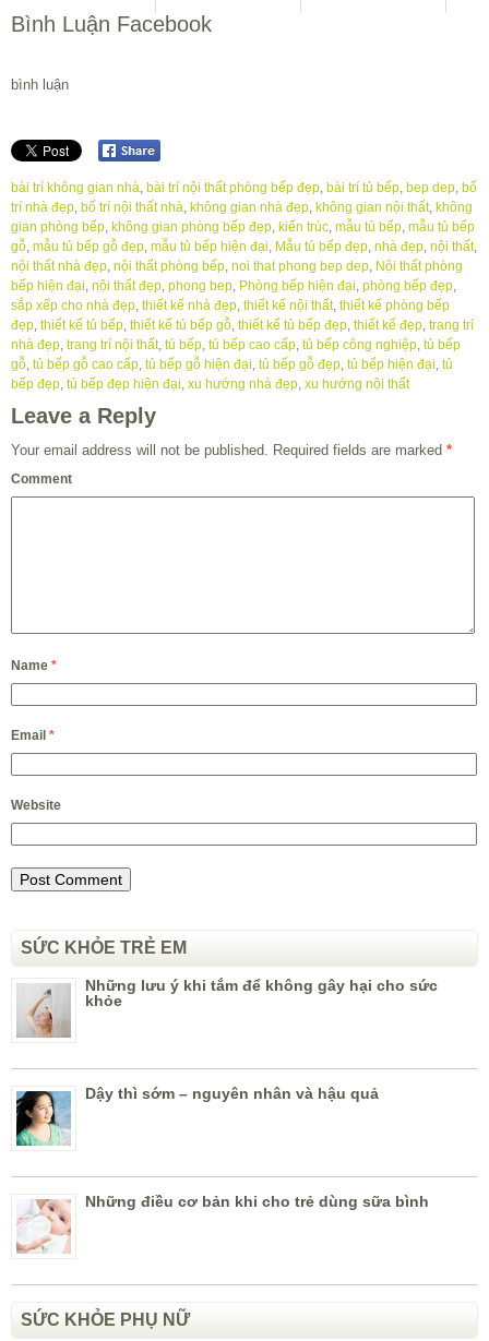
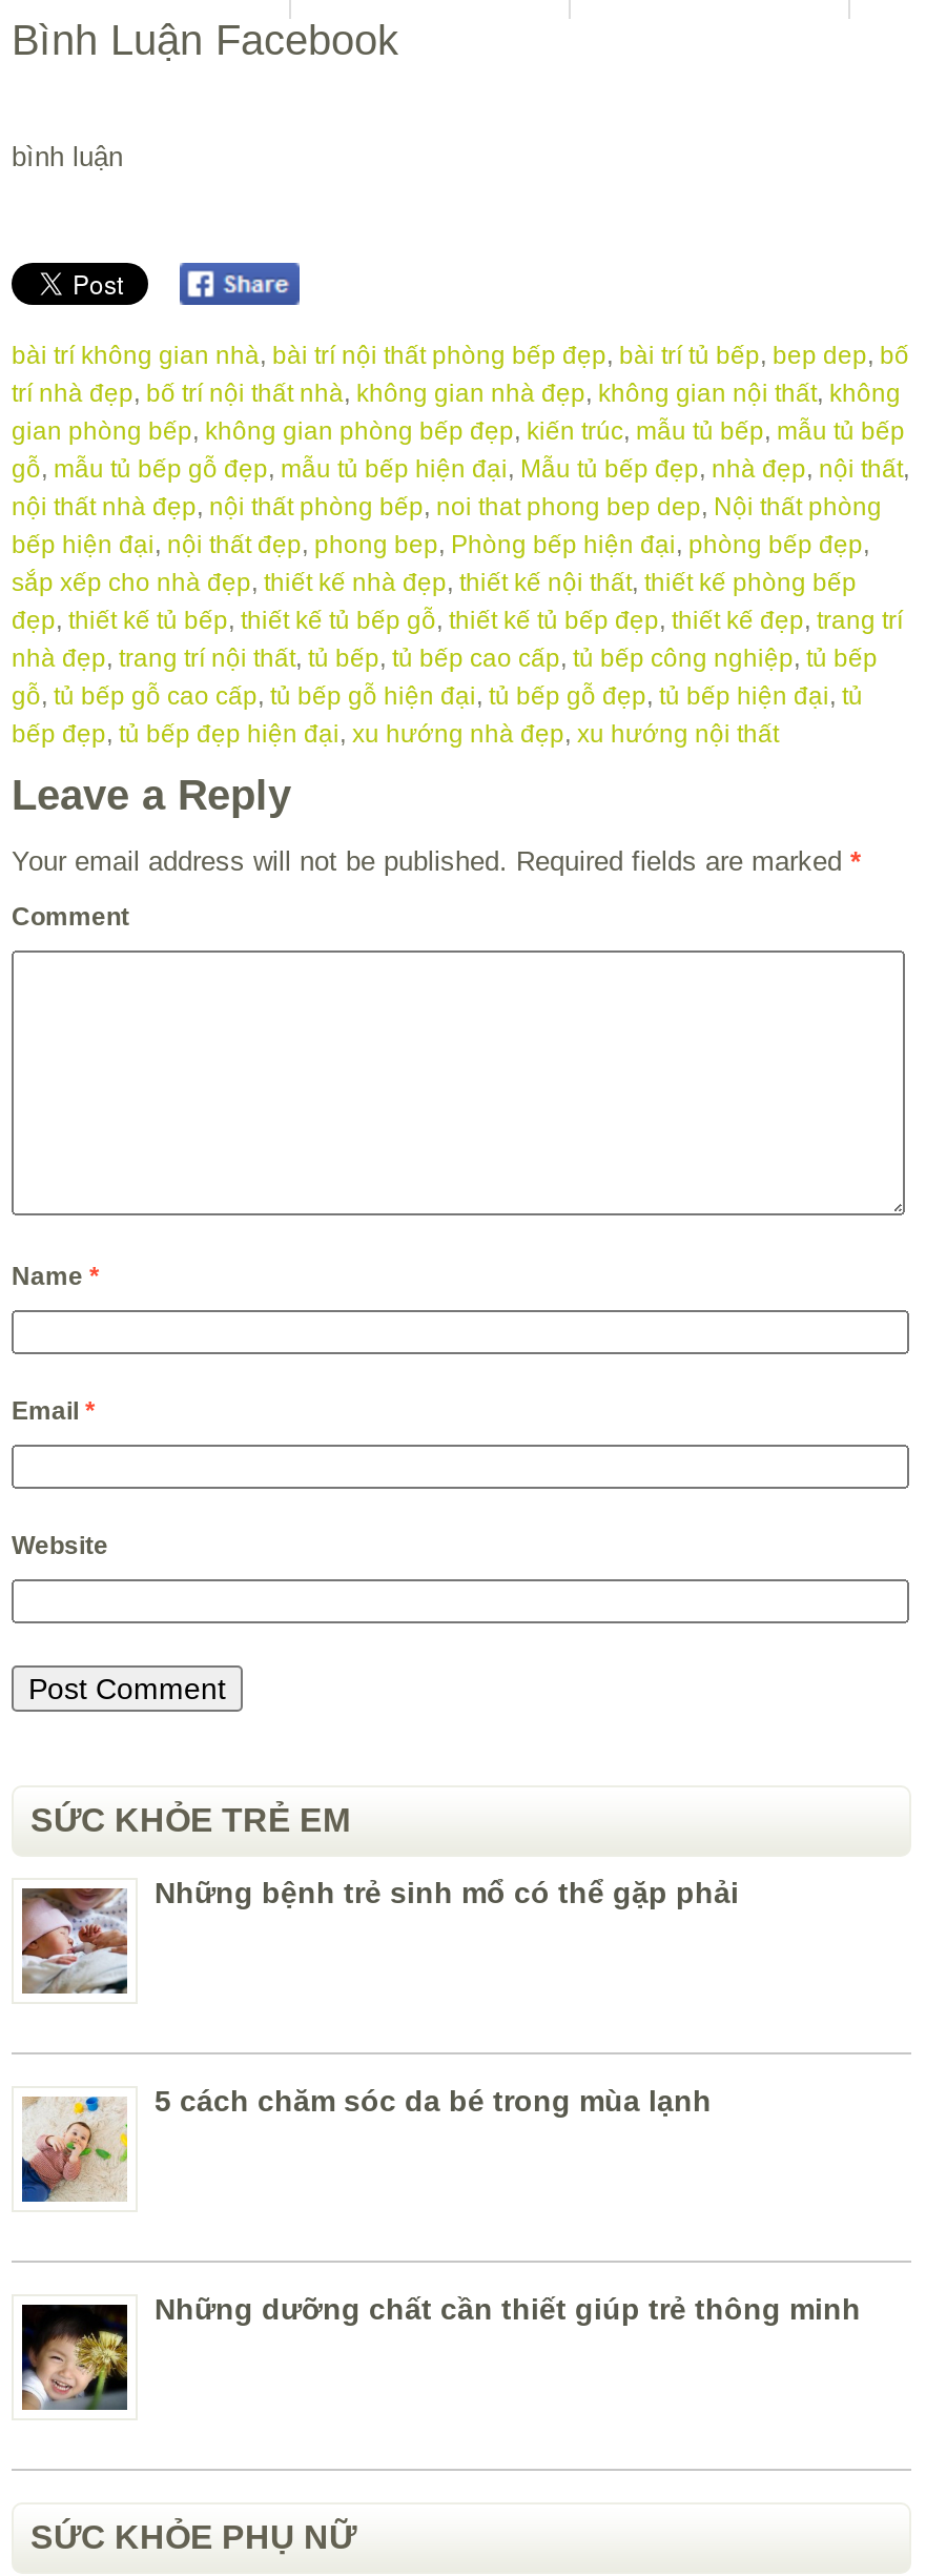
[16,977,438,1039] [image] | Những lưu ý khi tắm để không gây hại cho sức | khỏe -> [20,1876,739,1994] [image] | Những bệnh trẻ sinh mổ có thể gặp phải
[15,1085,379,1147] [image] | Dậy thì sớm – nguyên nhân và hậu quả -> [20,2085,712,2202] [image] | 5 cách chăm sóc da bé trong mùa lạnh
[15,1193,429,1254] [image] | Những điều cơ bản khi cho trẻ dùng sữa bình -> [20,2293,861,2412] [image] | Những dưỡng chất cần thiết giúp trẻ thông minh

